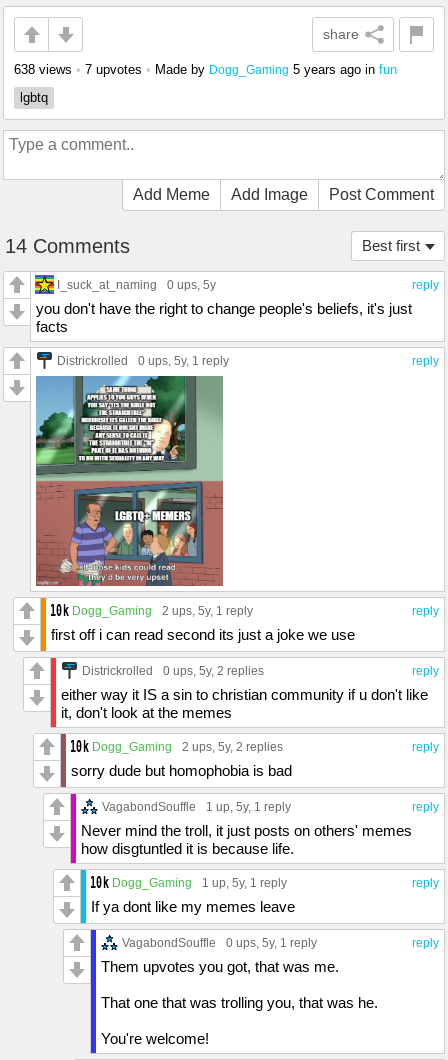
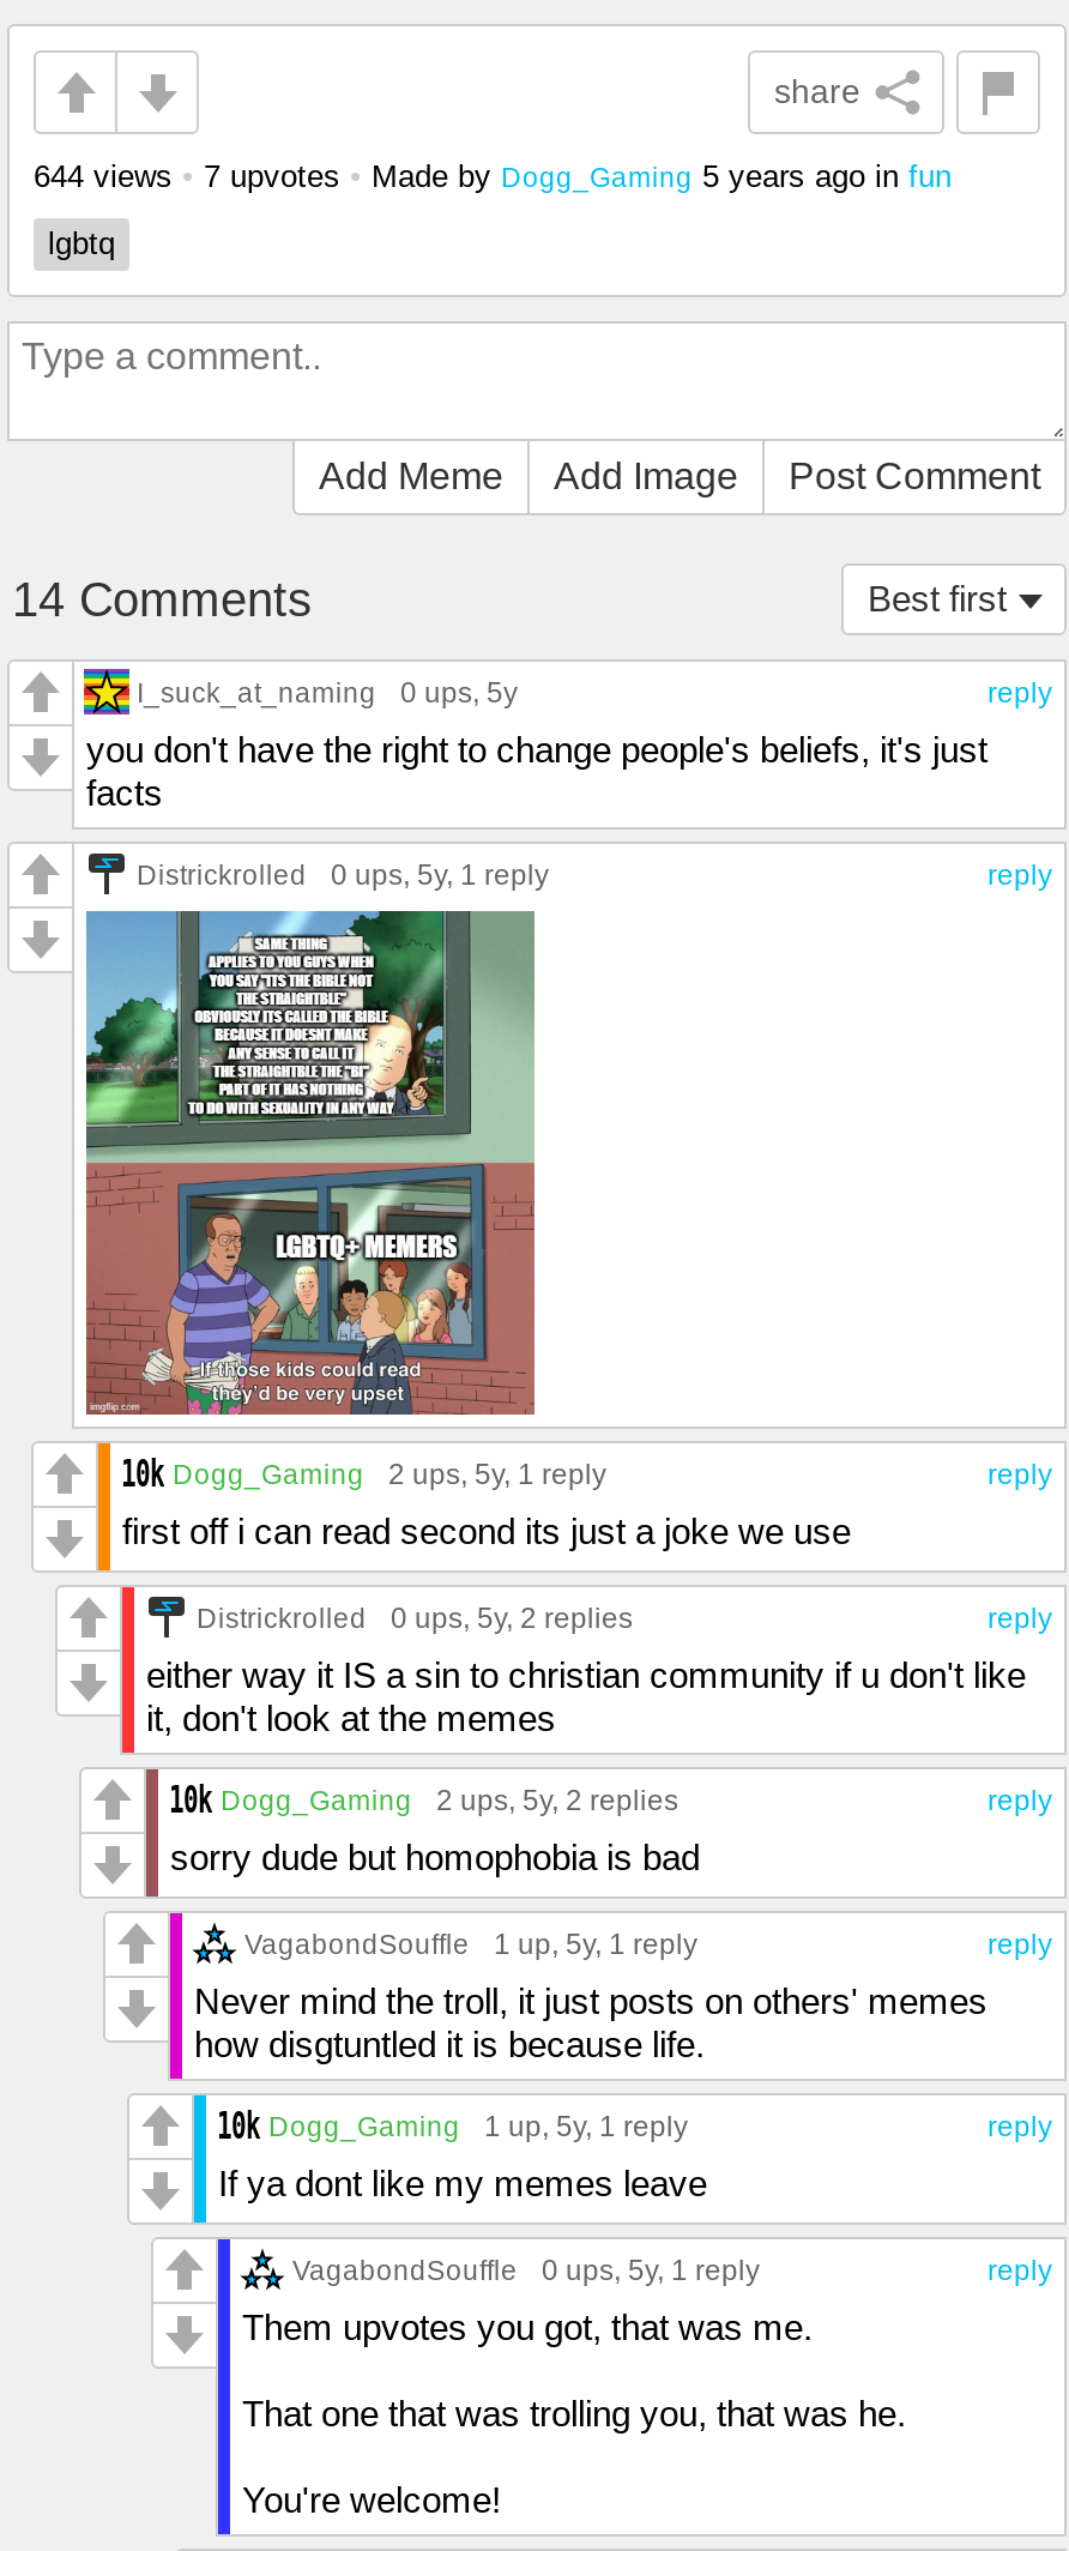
[14,62,397,77] 638 views • 7 upvotes • Made by Dogg_Gaming 5 years ago in fun -> [34,159,952,195] 644 views • 7 upvotes • Made by Dogg_Gaming 5 years ago in fun

